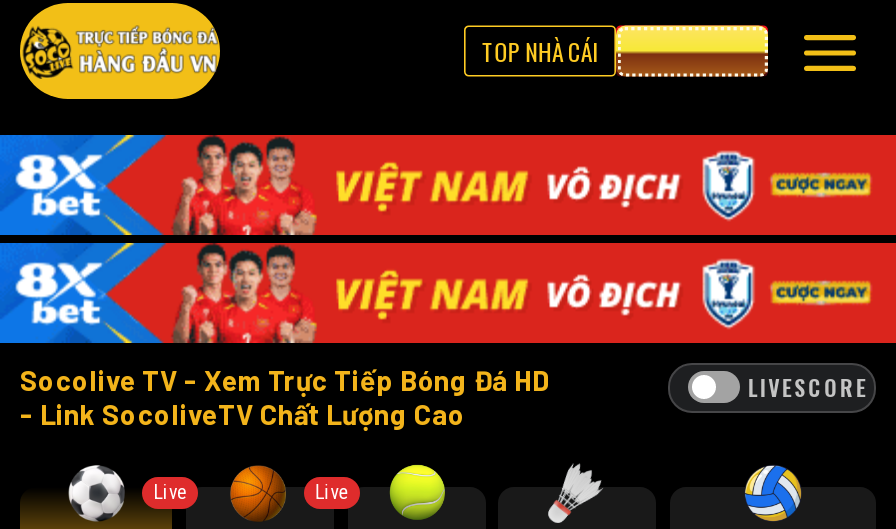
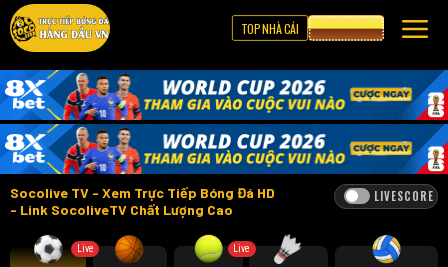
[10,133,890,345] [image] -> [4,69,445,175] [image]
[314,480,348,502] Live -> none
none -> [233,242,250,253] Live

